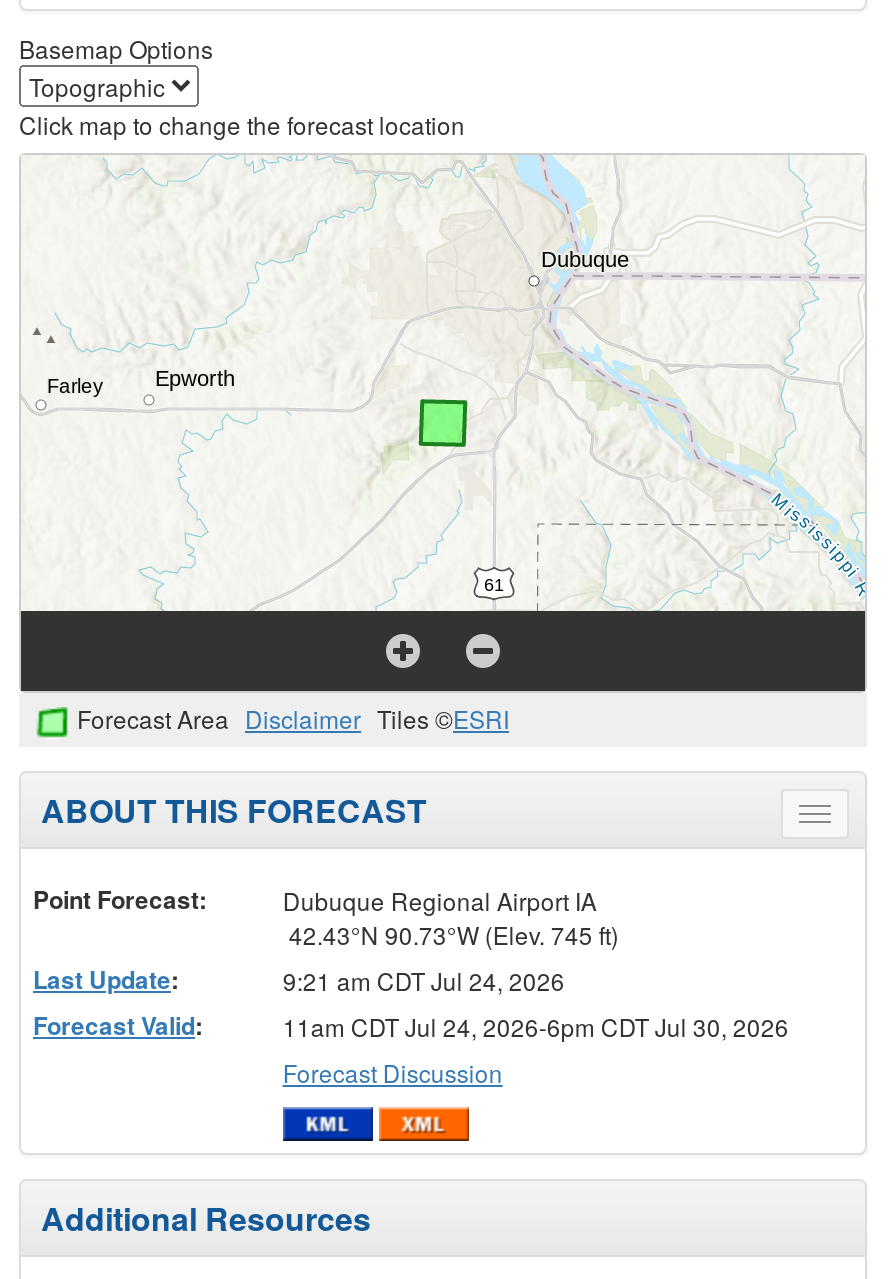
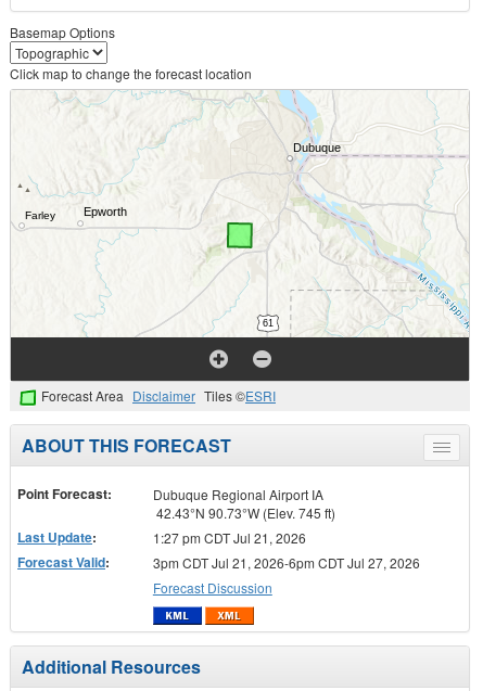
[283,964,565,998] 9:21 am CDT Jul 24, 2026 -> [153,529,306,547] 1:27 pm CDT Jul 21, 2026
[283,1010,789,1044] 11am CDT Jul 24, 2026-6pm CDT Jul 30, 2026 -> [153,554,420,572] 3pm CDT Jul 21, 2026-6pm CDT Jul 27, 2026

